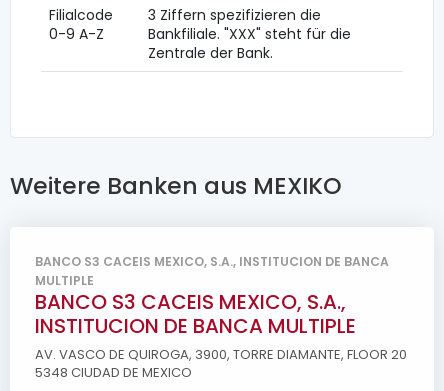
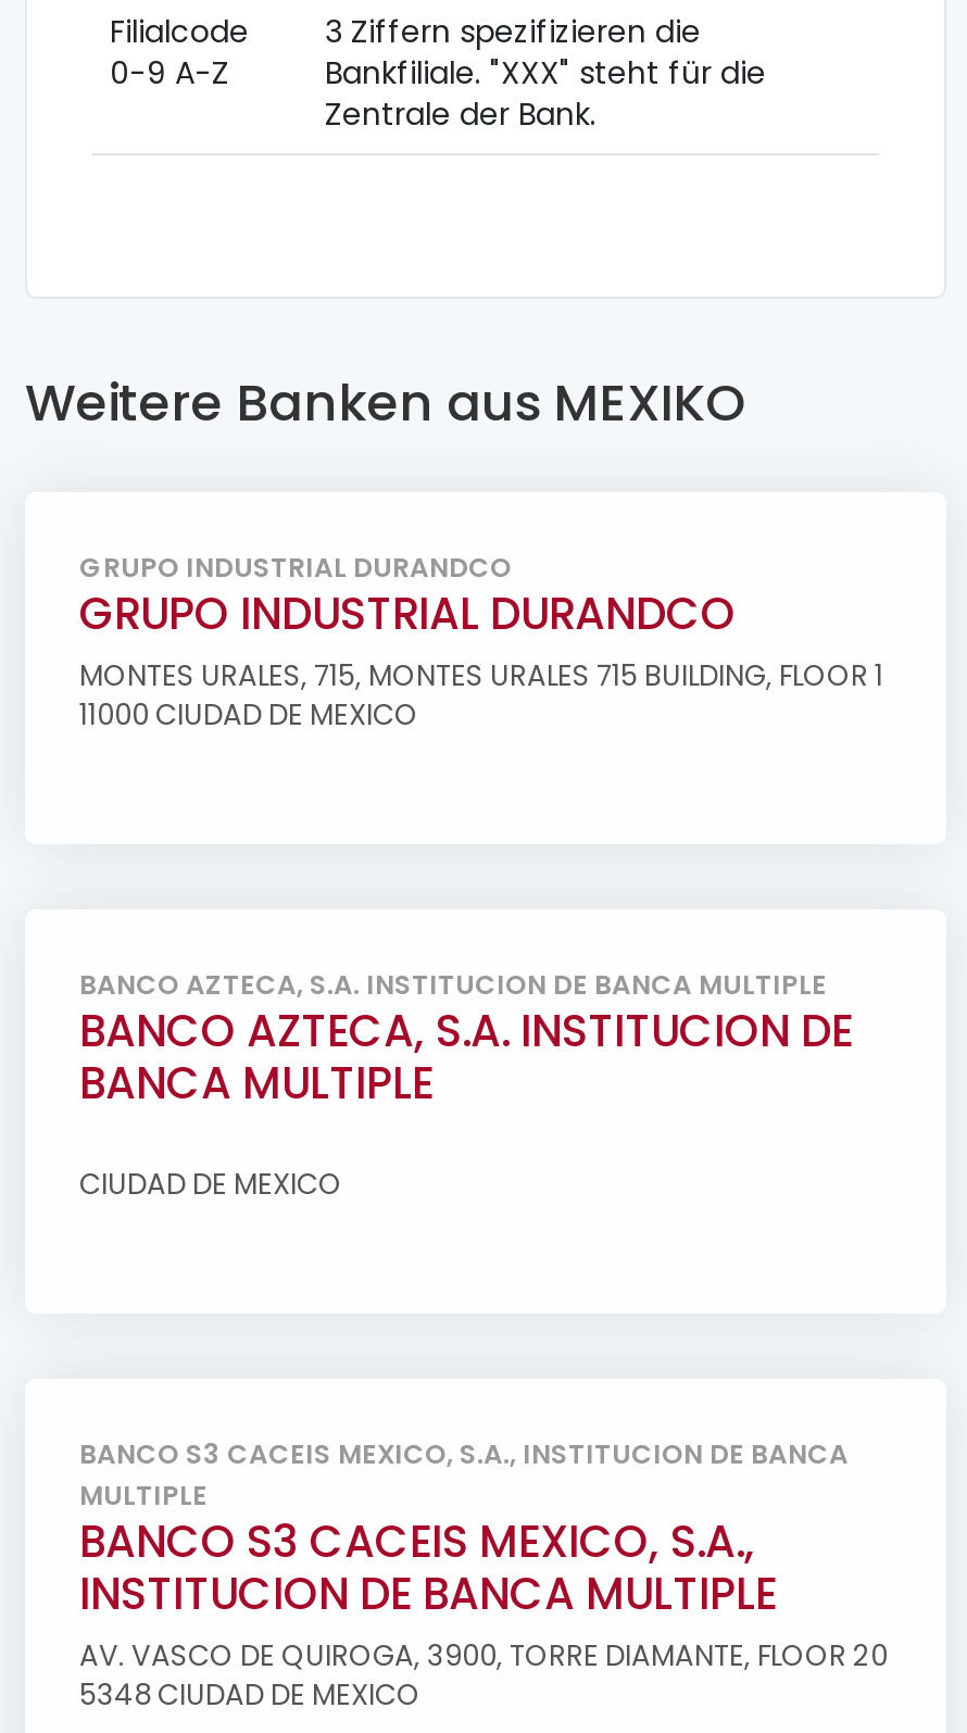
none -> [79,549,883,736] GRUPO INDUSTRIAL DURANDCO | GRUPO INDUSTRIAL DURANDCO | MONTES URALES, 715, MONTES URALES 715 BUILDING, FLOOR 1 | 11000 CIUDAD DE MEXICO
none -> [79,966,853,1205] BANCO AZTECA, S.A. INSTITUCION DE BANCA MULTIPLE | BANCO AZTECA, S.A. INSTITUCION DE | BANCA MULTIPLE | CIUDAD DE MEXICO

